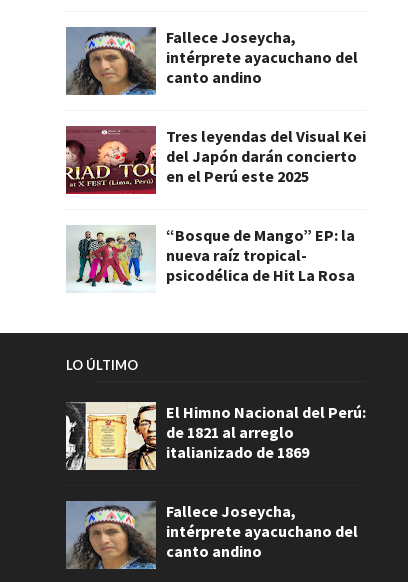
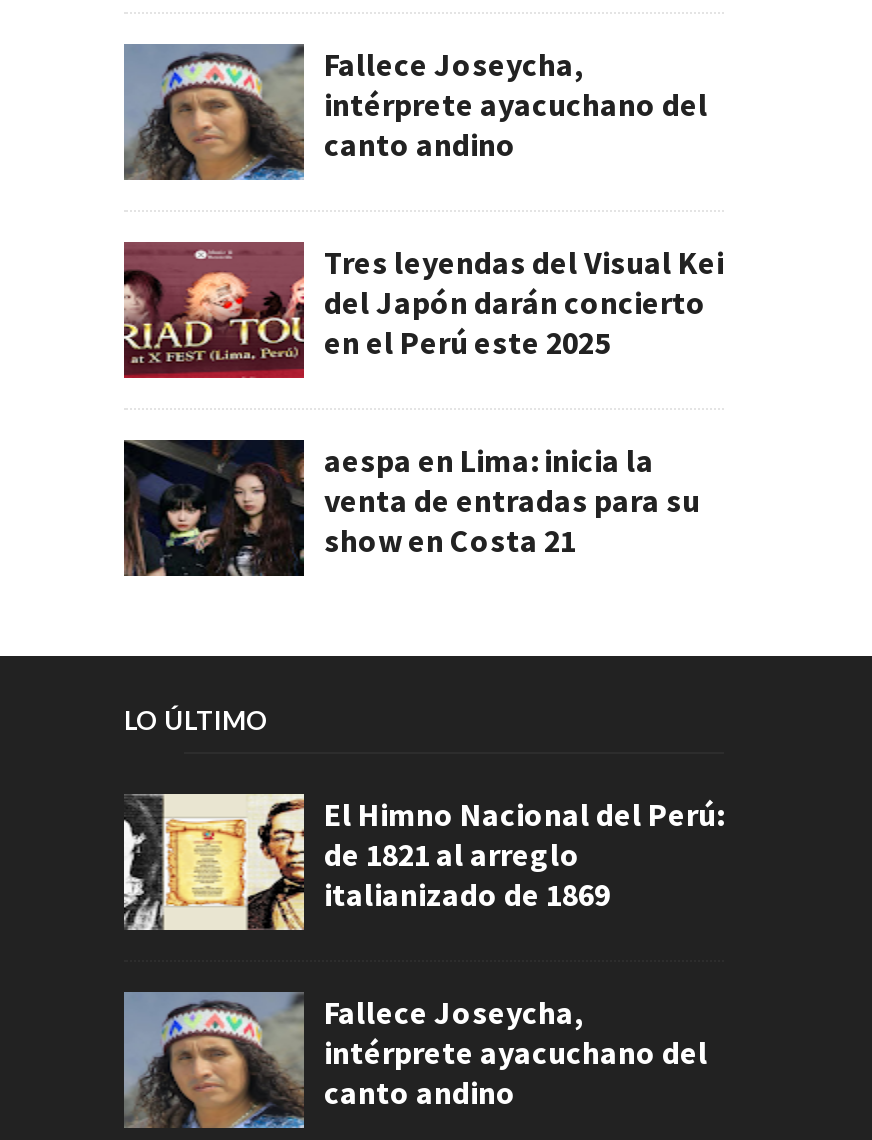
[66,225,355,293] [image] | “Bosque de Mango” EP: la | nueva raíz tropical- | psicodélica de Hit La Rosa -> [122,438,700,578] [image] | aespa en Lima: inicia la | venta de entradas para su | show en Costa 21

